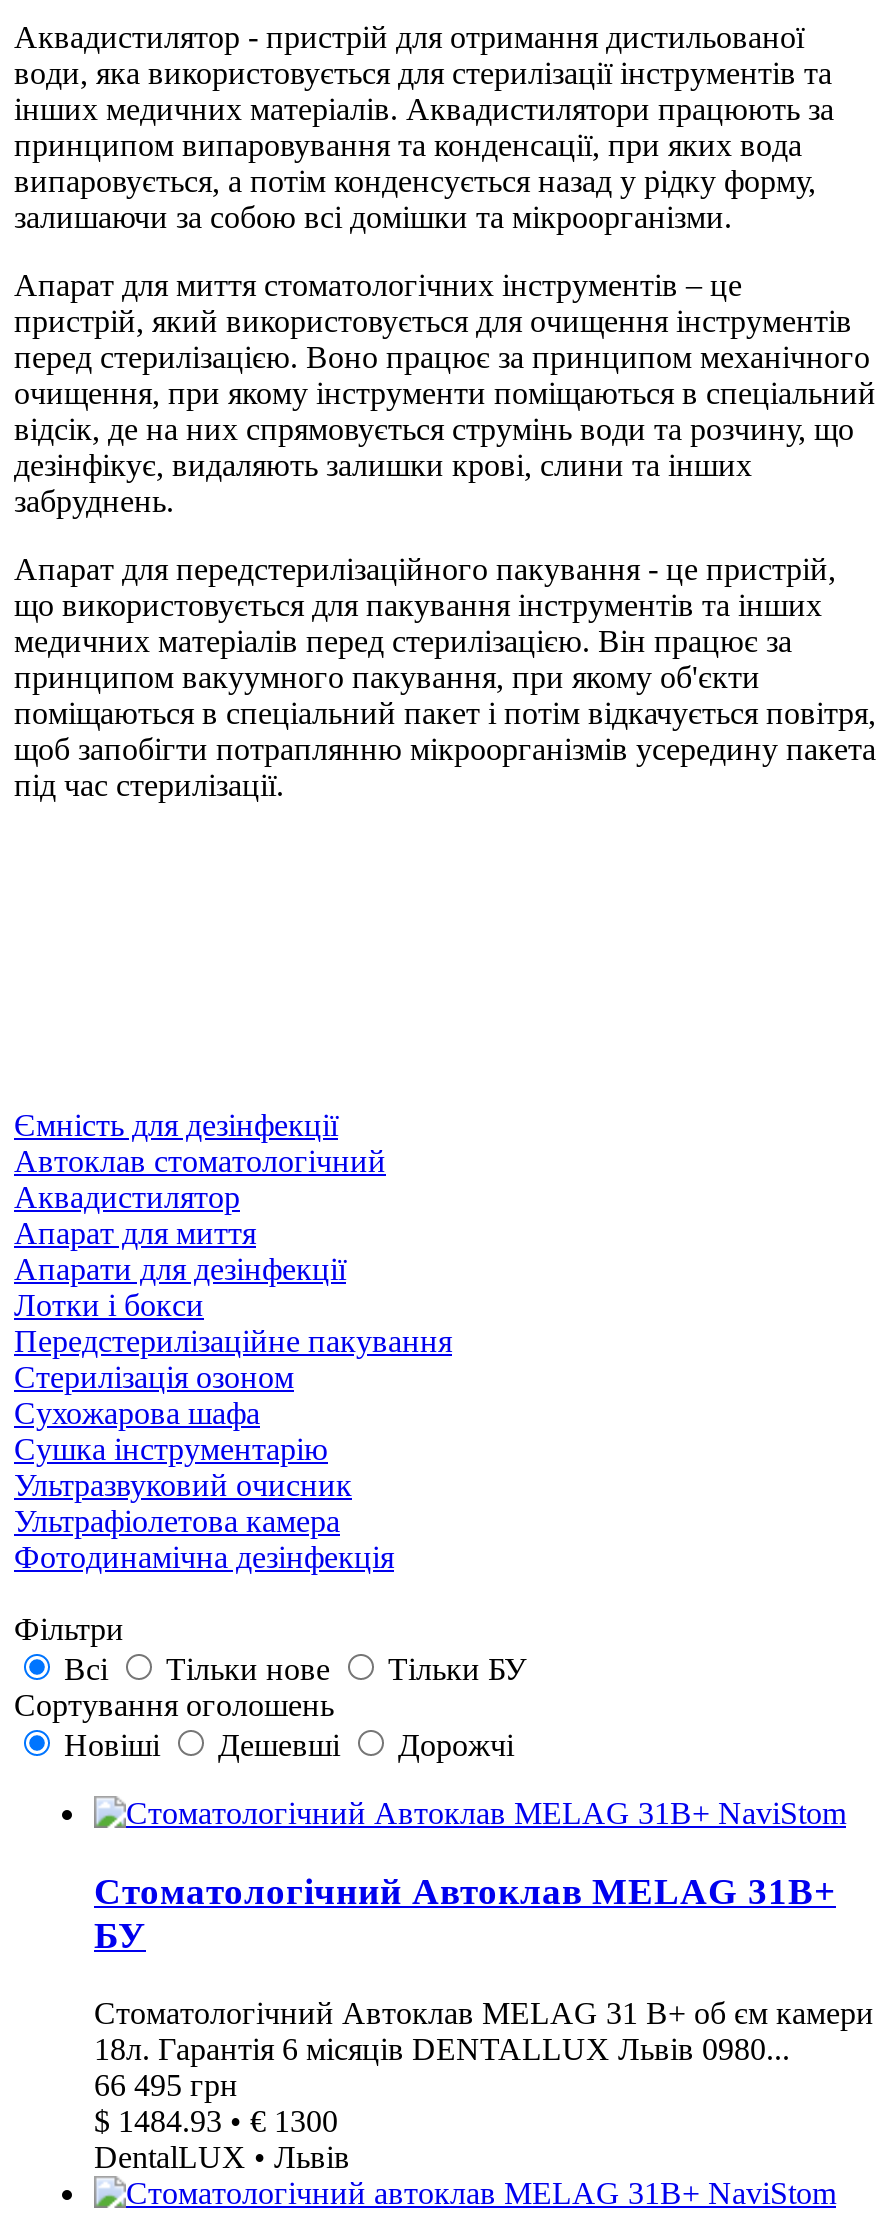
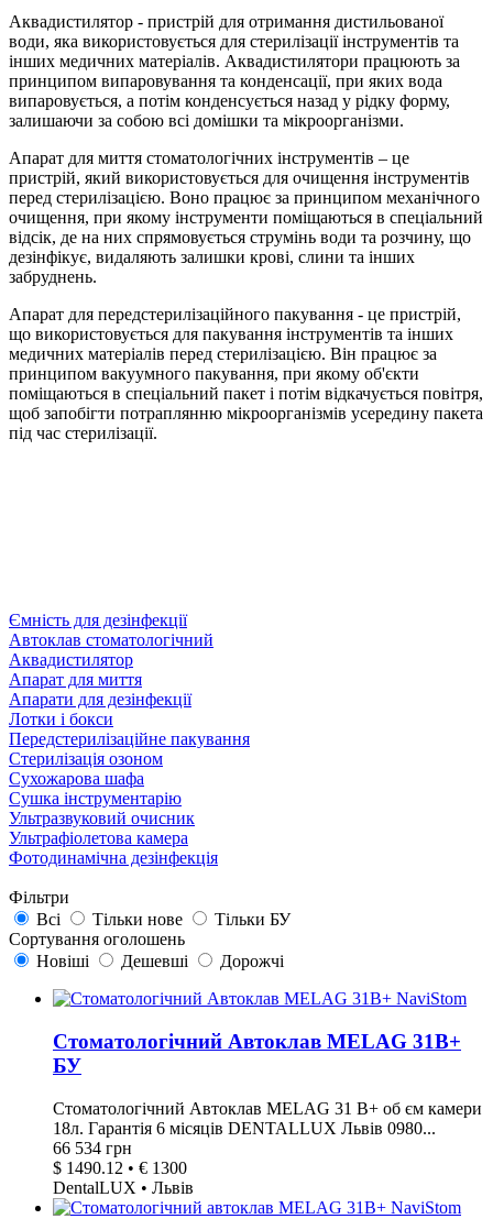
[94,2068,238,2102] 66 495 грн -> [53,1138,132,1157] 66 534 грн
[94,2104,338,2138] $ 1484.93 • € 1300 -> [53,1158,187,1177] $ 1490.12 • € 1300

